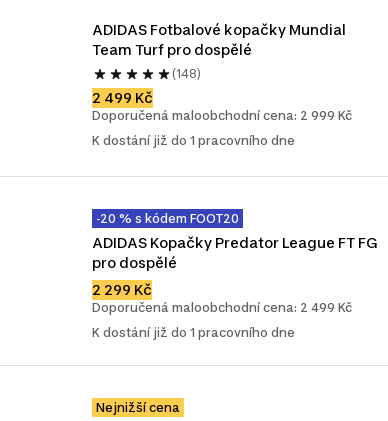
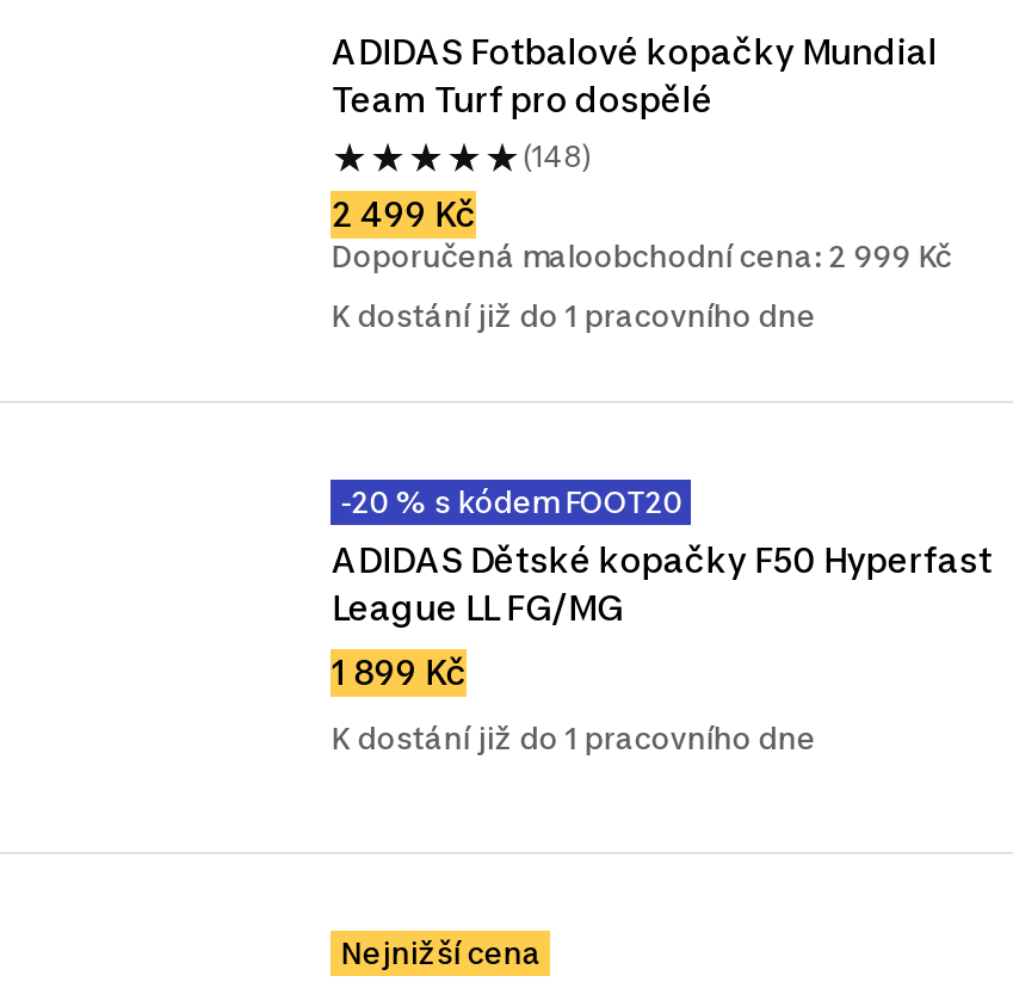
[92,234,378,271] ADIDAS Kopačky Predator League FT FG | pro dospělé -> [331,539,992,628] ADIDAS Dětské kopačky F50 Hyperfast | League LL FG/MG
[92,281,352,315] 2 299 Kč | Doporučená maloobchodní cena: 2 499 Kč -> [331,651,467,692] 1 899 Kč

